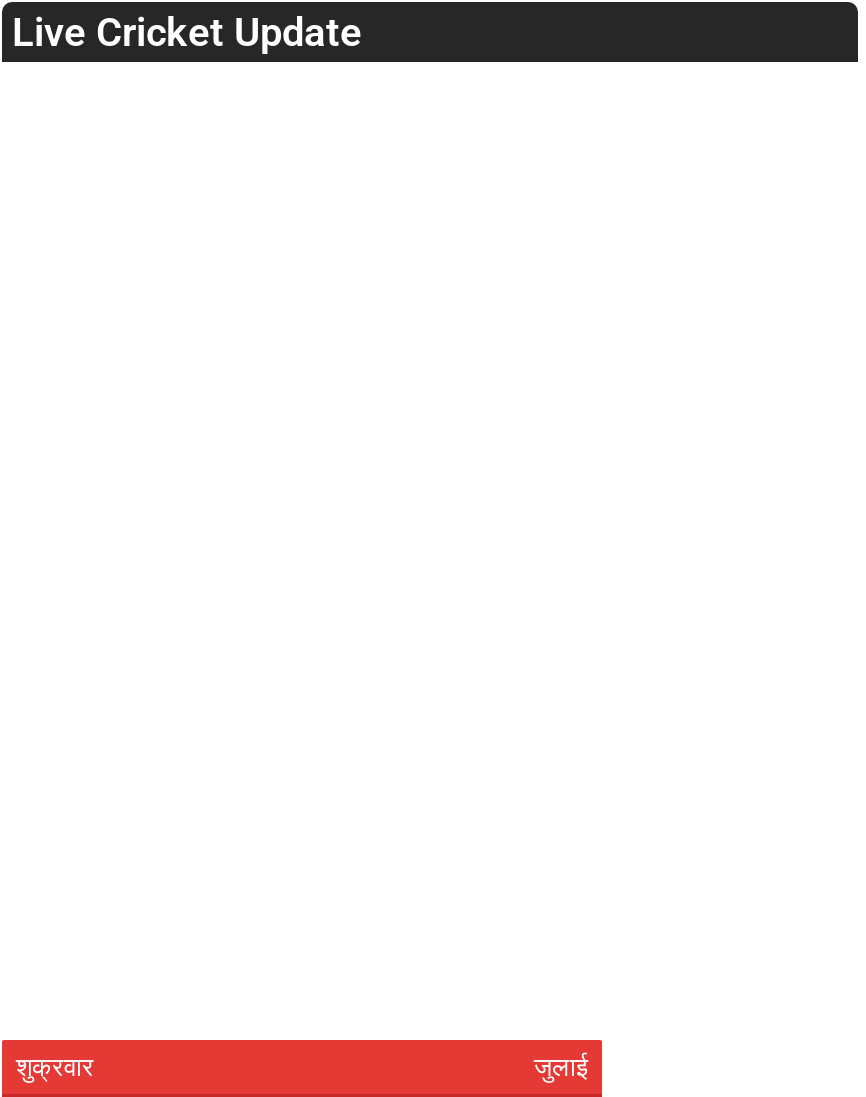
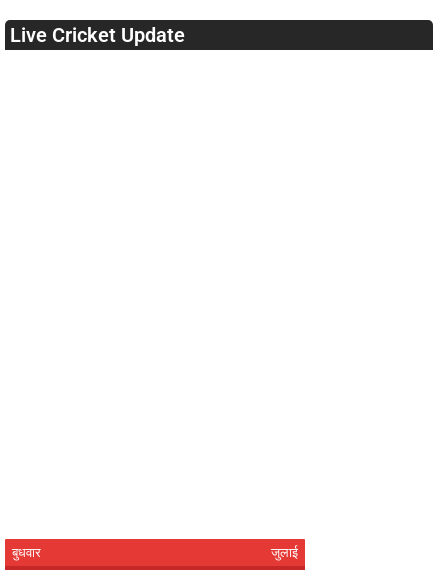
[16,1052,94,1082] शुक्रवार -> [12,545,41,560] बुधवार

